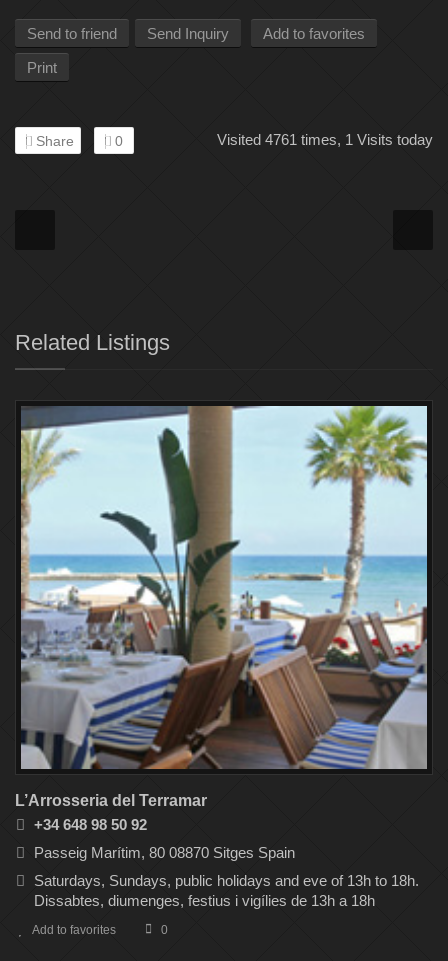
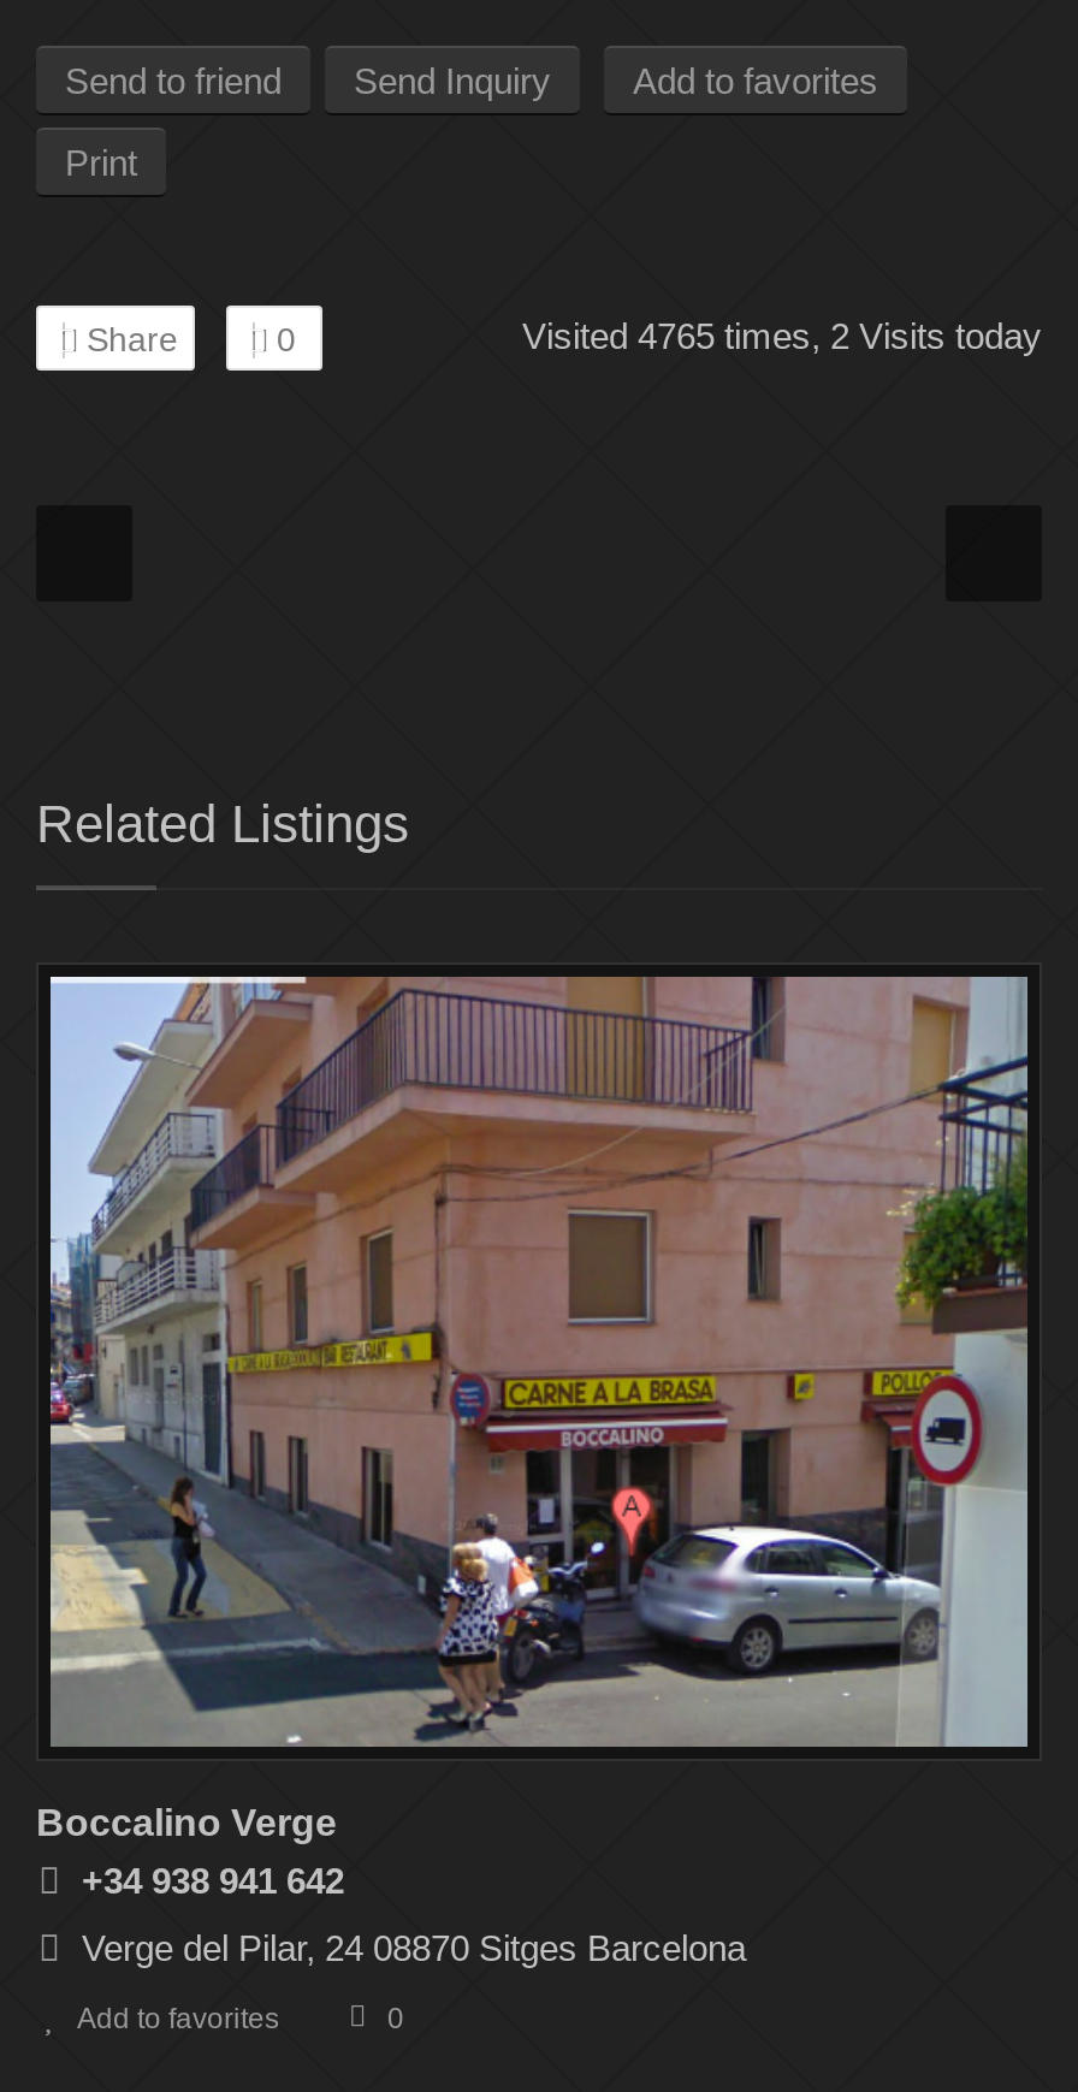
[217,131,433,148] Visited 4761 times, 1 Visits today -> [522,315,1042,356] Visited 4765 times, 2 Visits today
[15,405,428,909] [image] | L’Arrosseria del Terramar | +34 648 98 50 92 | Passeig Marítim, 80 08870 Sitges Spain | Saturdays, Sundays, public holidays and eve of 13h to 18h. | Dissabtes, diumenges, festius i vigílies de 13h a 18h -> [36,974,1027,1967] [image] | Boccalino Verge | +34 938 941 642 | Verge del Pilar, 24 08870 Sitges Barcelona

